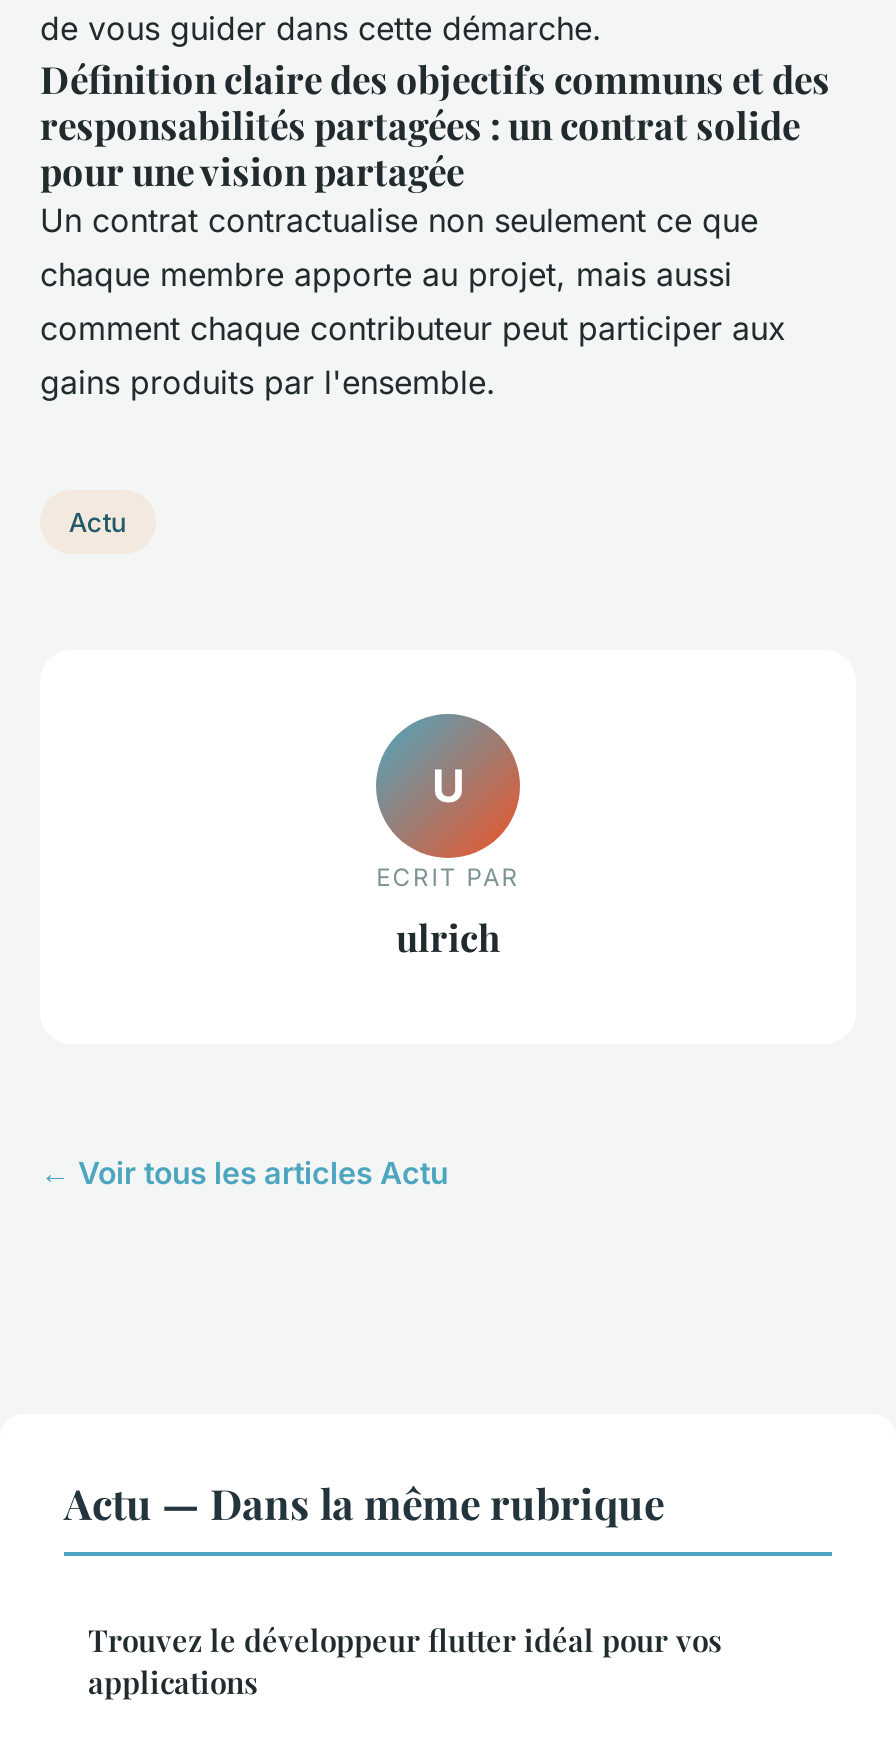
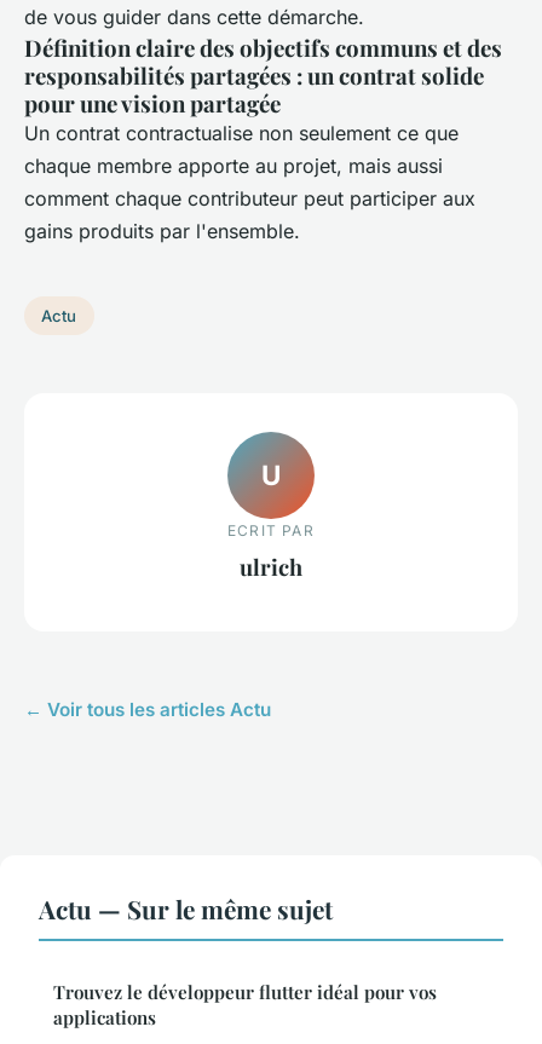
[64,1474,664,1530] Actu — Dans la même rubrique -> [39,892,333,926] Actu — Sur le même sujet

